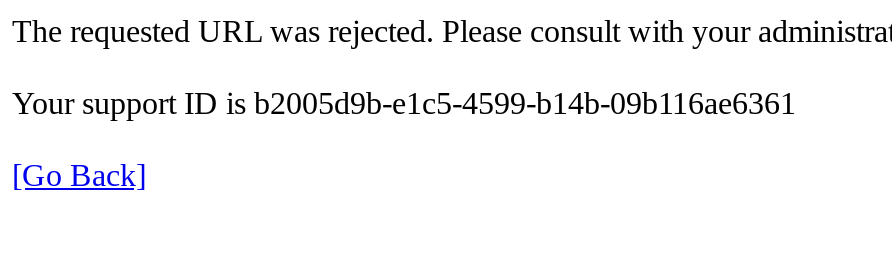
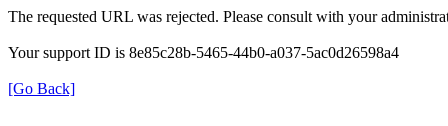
[12,86,796,120] Your support ID is b2005d9b-e1c5-4599-b14b-09b116ae6361 -> [8,44,399,61] Your support ID is 8e85c28b-5465-44b0-a037-5ac0d26598a4

